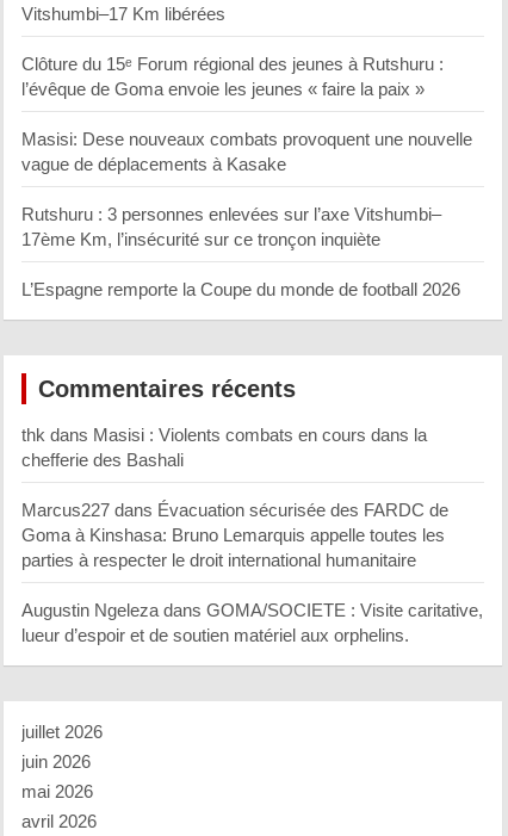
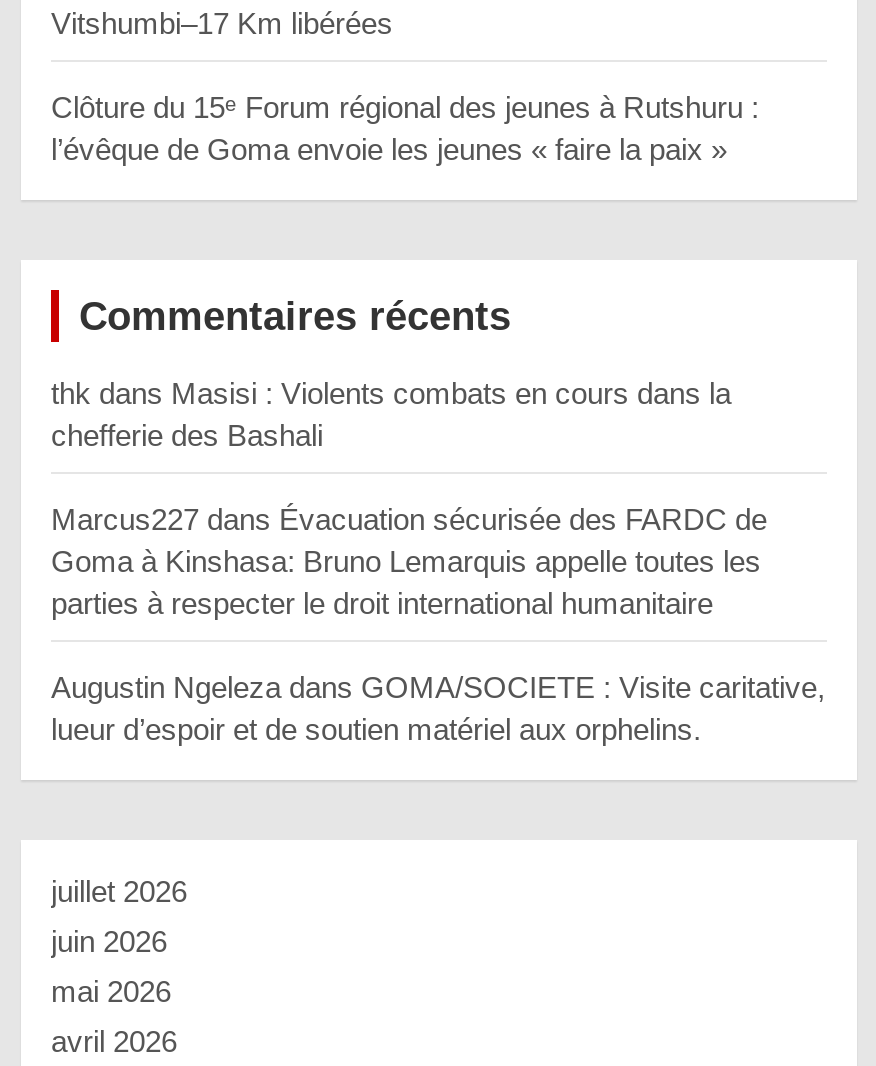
[21,129,472,299] Masisi: Dese nouveaux combats provoquent une nouvelle | vague de déplacements à Kasake | Rutshuru : 3 personnes enlevées sur l’axe Vitshumbi– | 17ème Km, l’insécurité sur ce tronçon inquiète | L’Espagne remporte la Coupe du monde de football 2026 -> none

